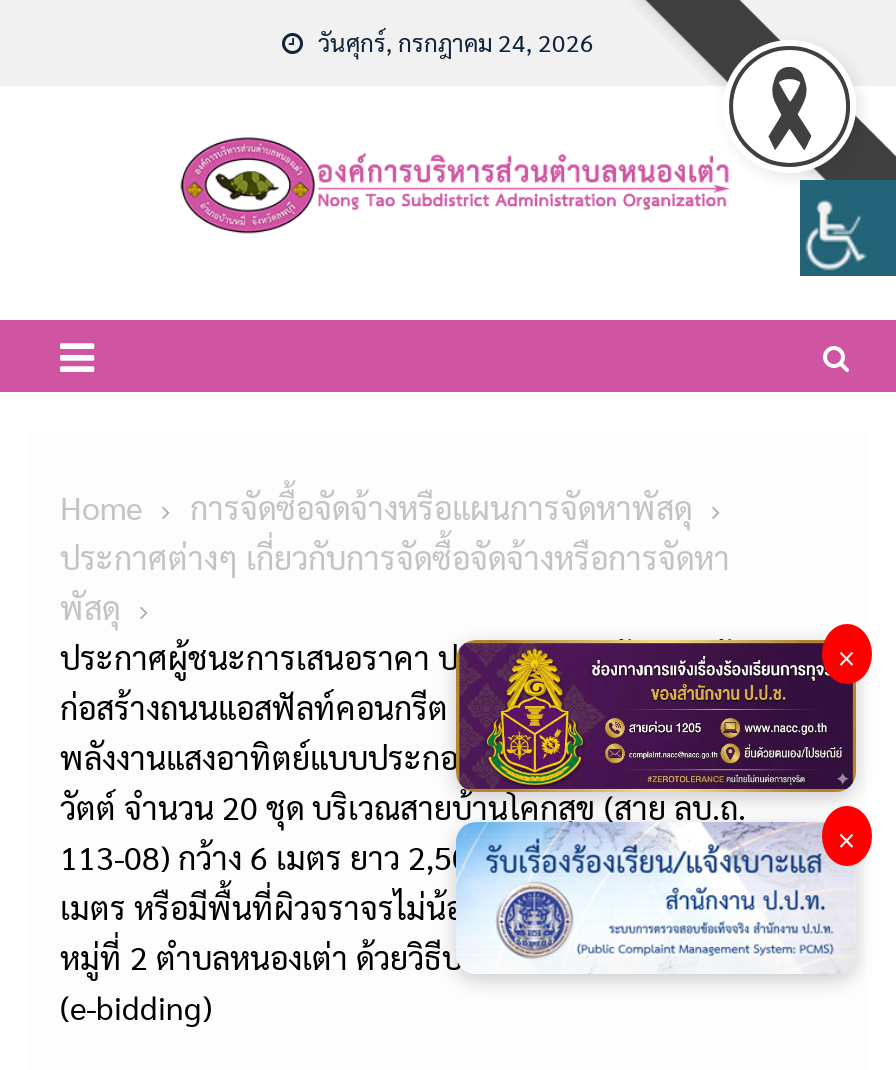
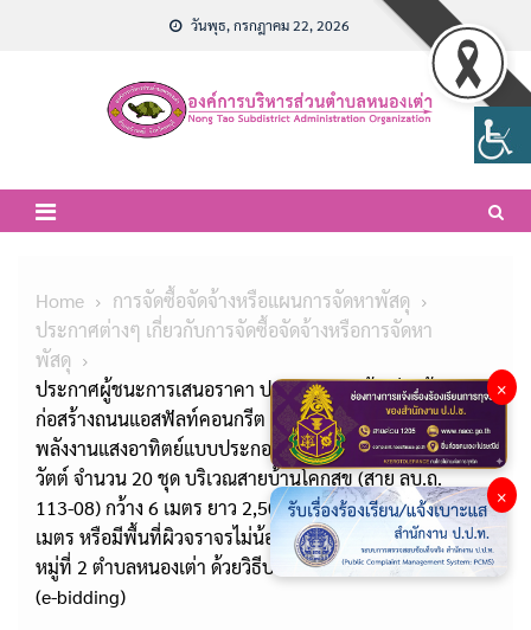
[318,26,594,58] วันศุกร์, กรกฎาคม 24, 2026 -> [191,15,350,34] วันพุธ, กรกฎาคม 22, 2026

